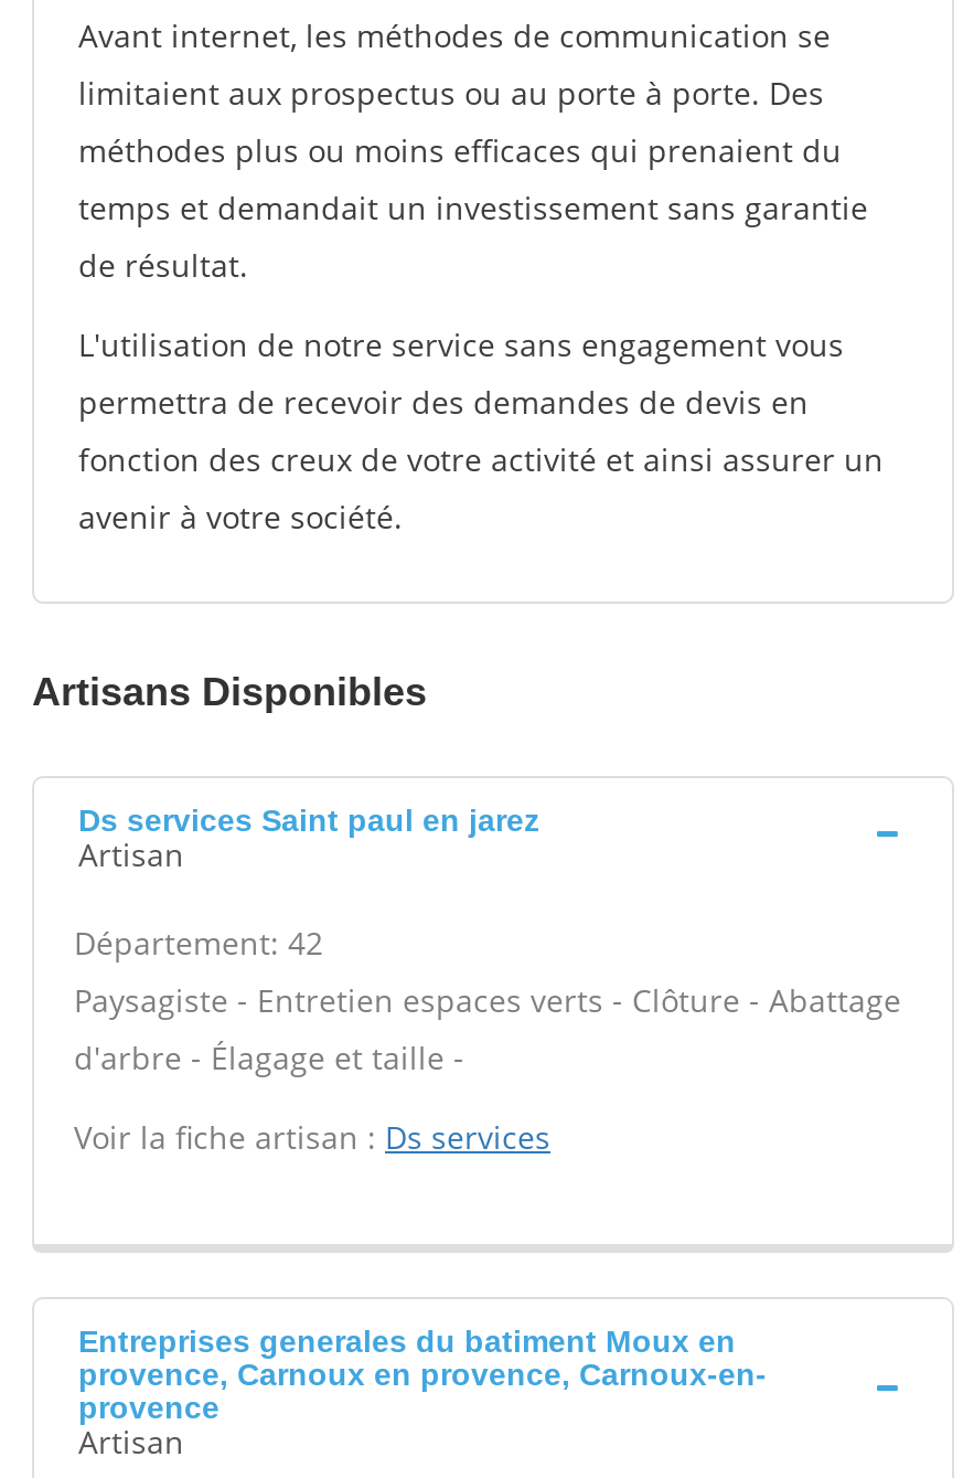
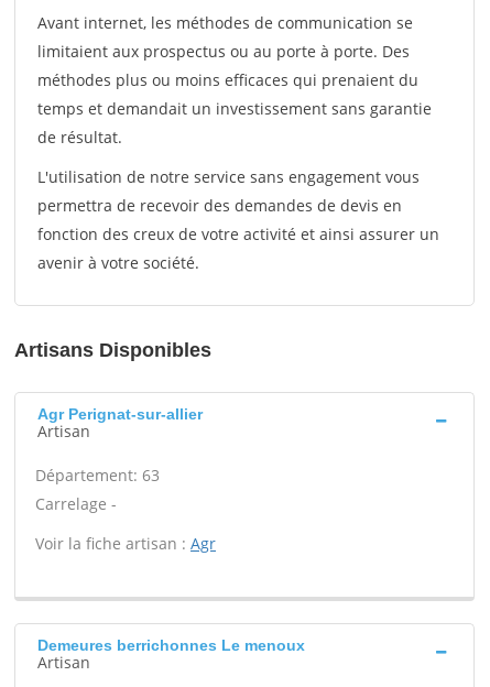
[78,802,539,838] Ds services Saint paul en jarez -> [37,405,203,423] Agr Perignat-sur-allier
[74,922,901,1078] Département: 42 | Paysagiste - Entretien espaces verts - Clôture - Abattage | d'arbre - Élagage et taille - -> [35,465,160,514] Département: 63 | Carrelage -
[74,1116,550,1158] Voir la fiche artisan : Ds services -> [35,533,216,554] Voir la fiche artisan : Agr
[78,1323,767,1425] Entreprises generales du batiment Moux en | provence, Carnoux en provence, Carnoux-en- | provence -> [37,636,305,654] Demeures berrichonnes Le menoux

